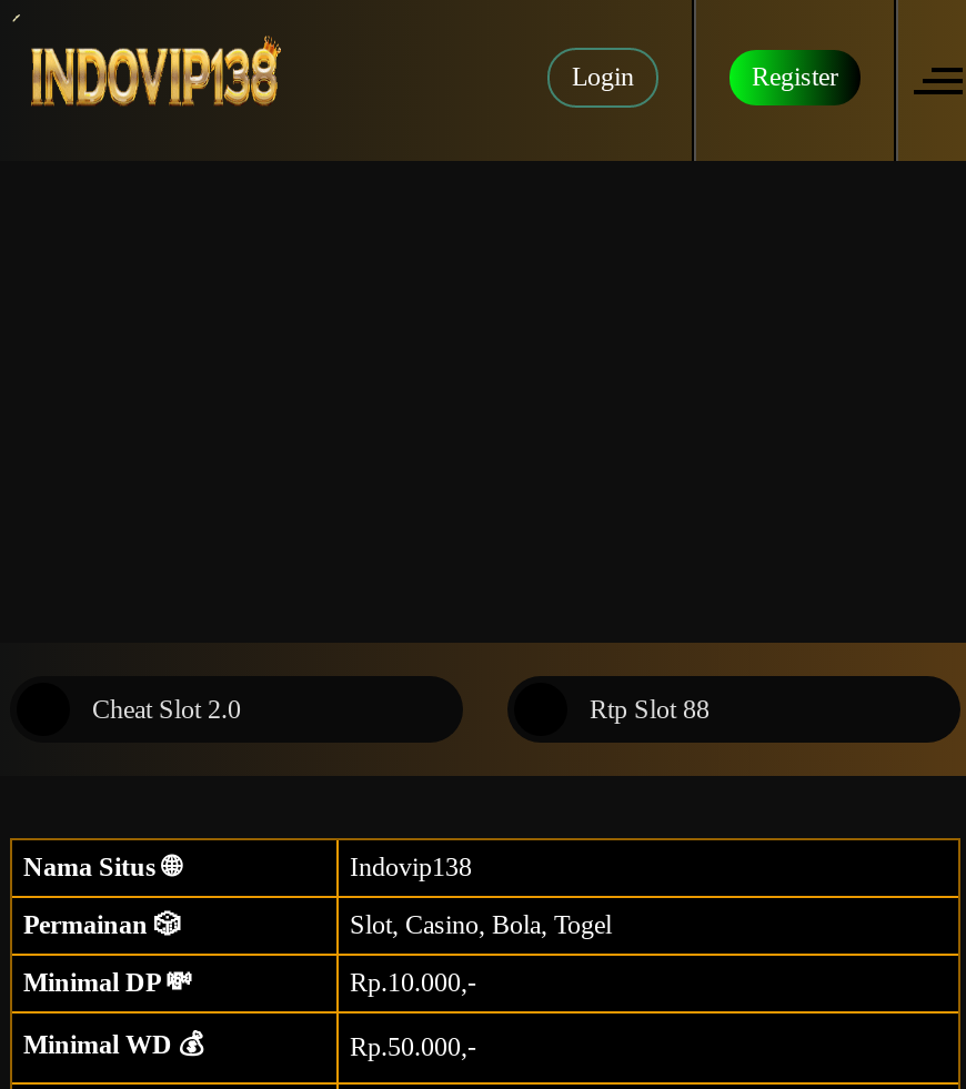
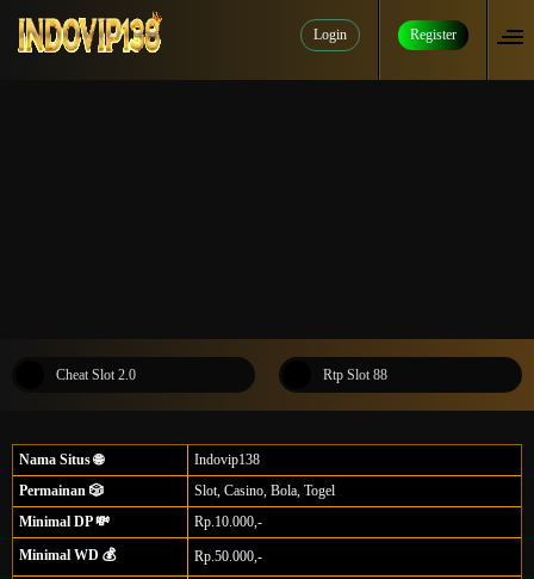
[12,12,290,110] [image] -> [17,11,163,54] [image]

